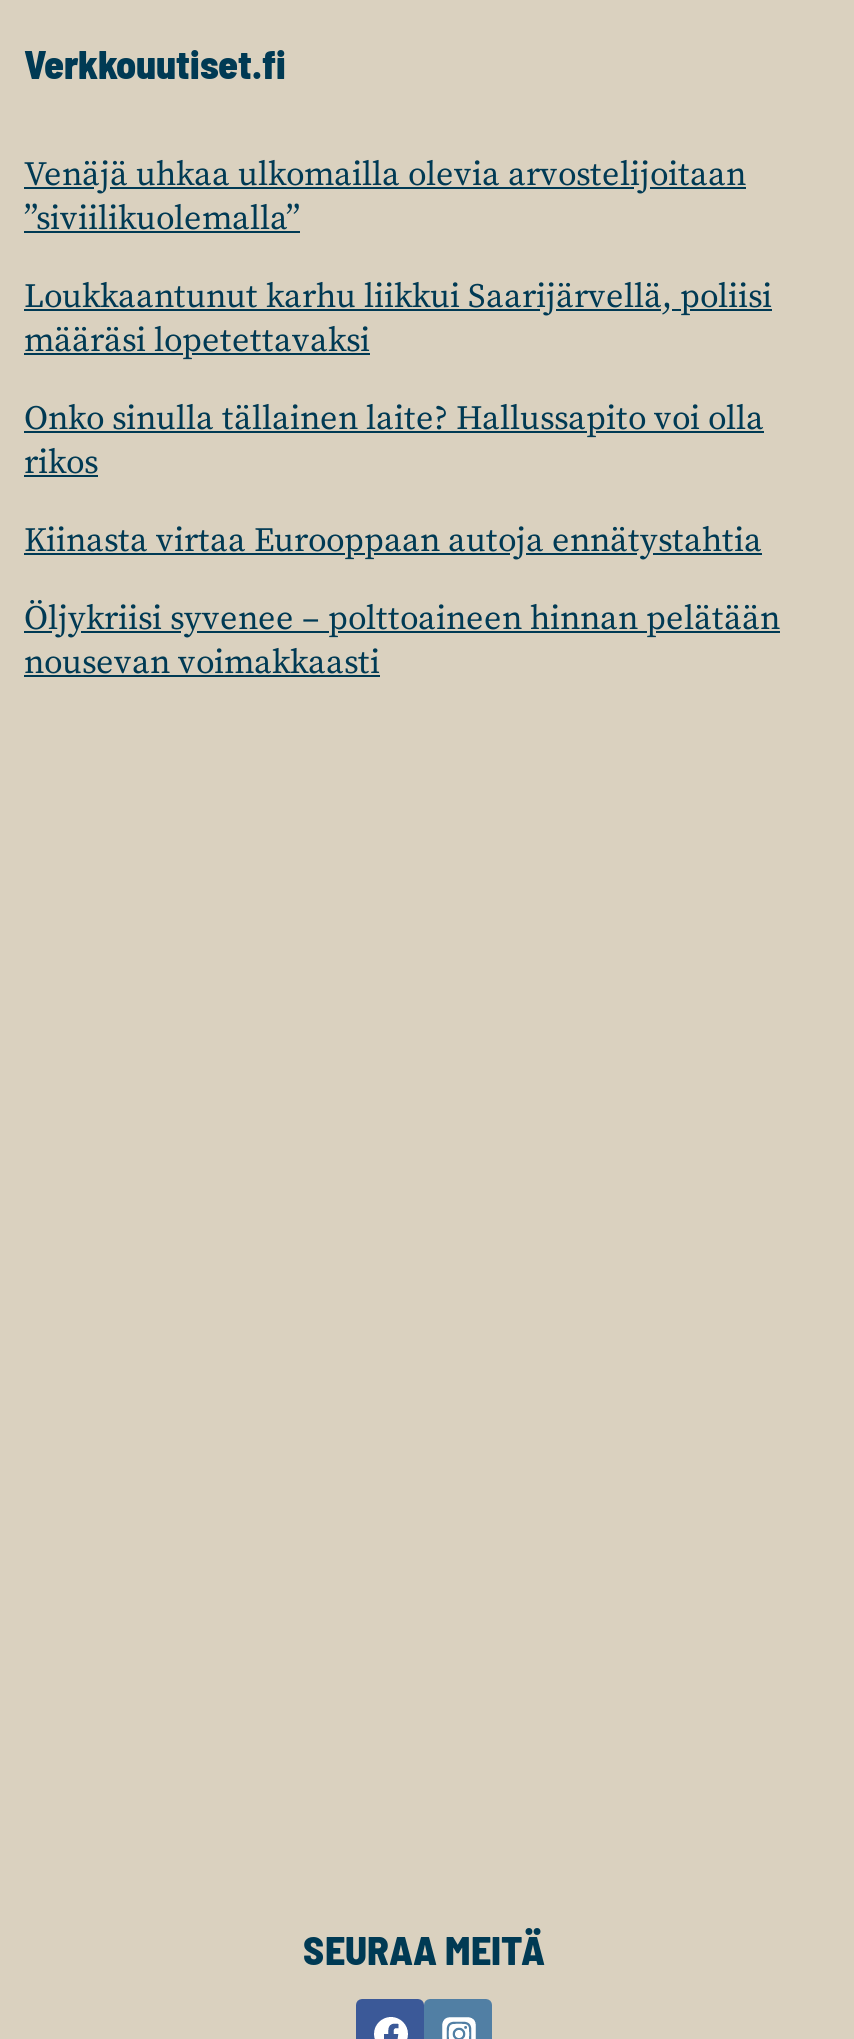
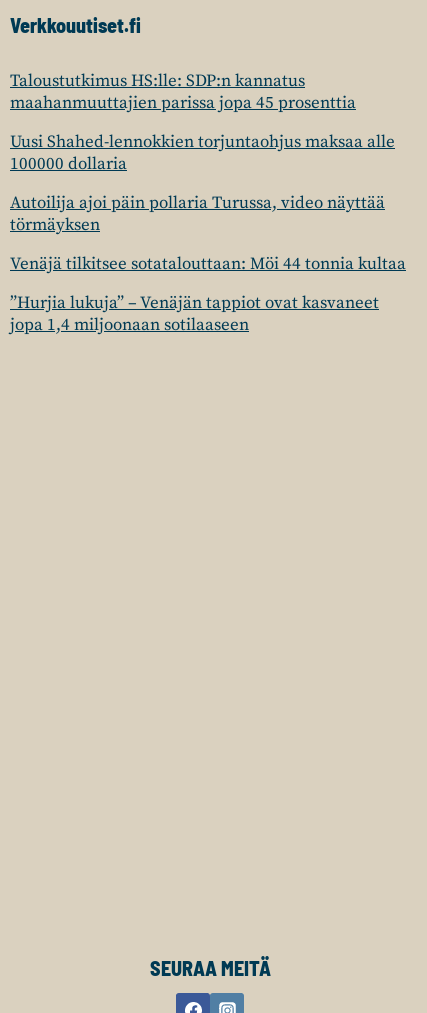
[24,154,746,242] Venäjä uhkaa ulkomailla olevia arvostelijoitaan | ”siviilikuolemalla” -> [10,70,356,114] Taloustutkimus HS:lle: SDP:n kannatus | maahanmuuttajien parissa jopa 45 prosenttia
[24,276,772,364] Loukkaantunut karhu liikkui Saarijärvellä, poliisi | määräsi lopetettavaksi -> [10,131,395,175] Uusi Shahed-lennokkien torjuntaohjus maksaa alle | 100000 dollaria
[24,398,764,486] Onko sinulla tällainen laite? Hallussapito voi olla | rikos -> [10,192,385,236] Autoilija ajoi päin pollaria Turussa, video näyttää | törmäyksen
[24,520,762,564] Kiinasta virtaa Eurooppaan autoja ennätystahtia -> [10,253,406,275] Venäjä tilkitsee sotatalouttaan: Möi 44 tonnia kultaa
[24,598,780,686] Öljykriisi syvenee – polttoaineen hinnan pelätään | nousevan voimakkaasti -> [10,292,379,336] ”Hurjia lukuja” – Venäjän tappiot ovat kasvaneet | jopa 1,4 miljoonaan sotilaaseen

